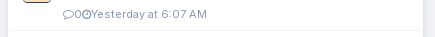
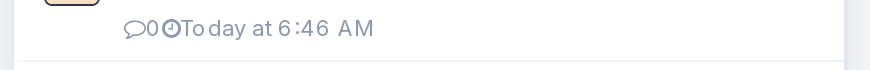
[91,7,207,21] Yesterday at 6:07 AM -> [180,14,374,42] Today at 6:46 AM

